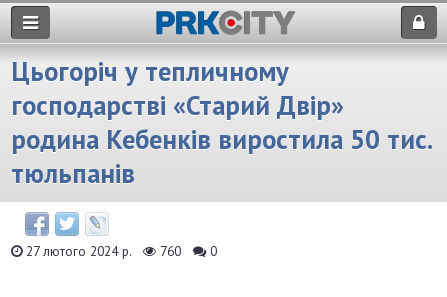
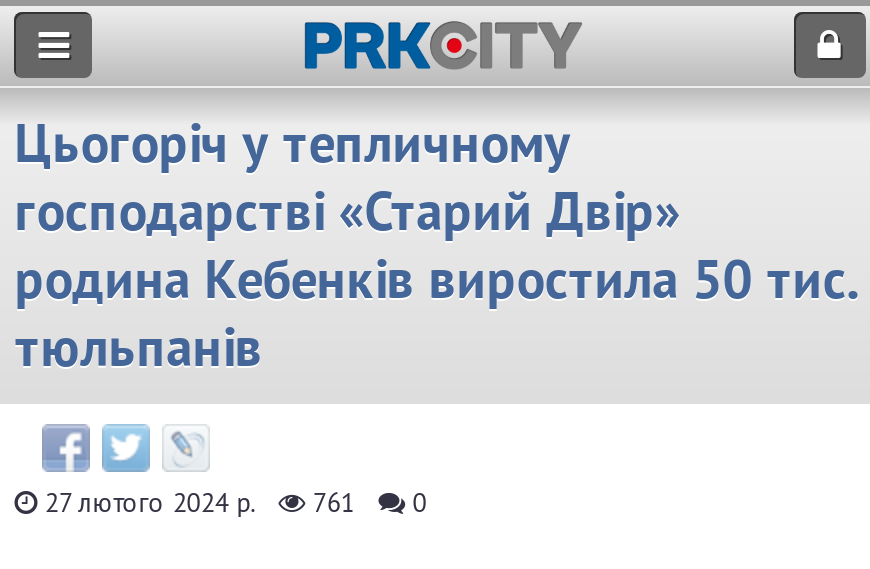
[22,242,217,260] 27 лютого 2024 р. 760 0 -> [36,484,426,520] 27 лютого 2024 р. 761 0

